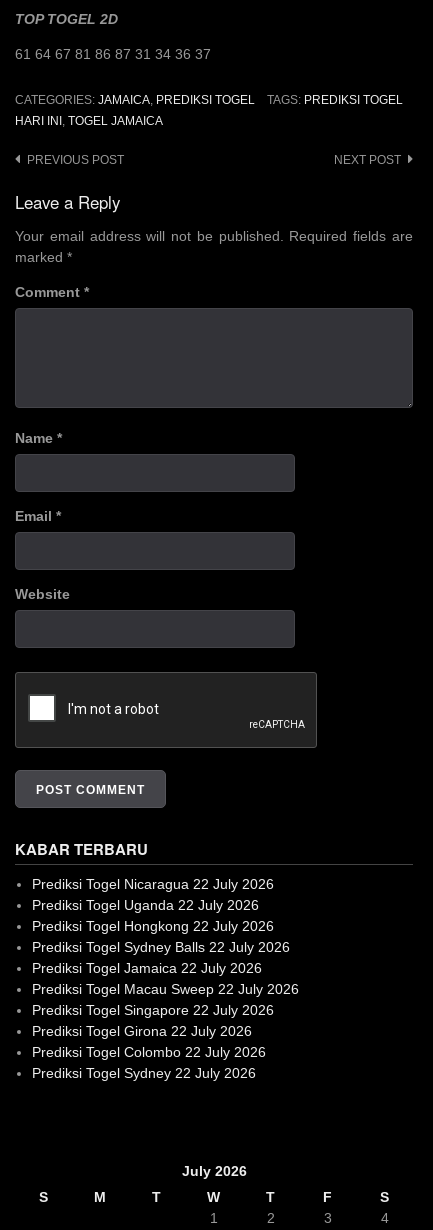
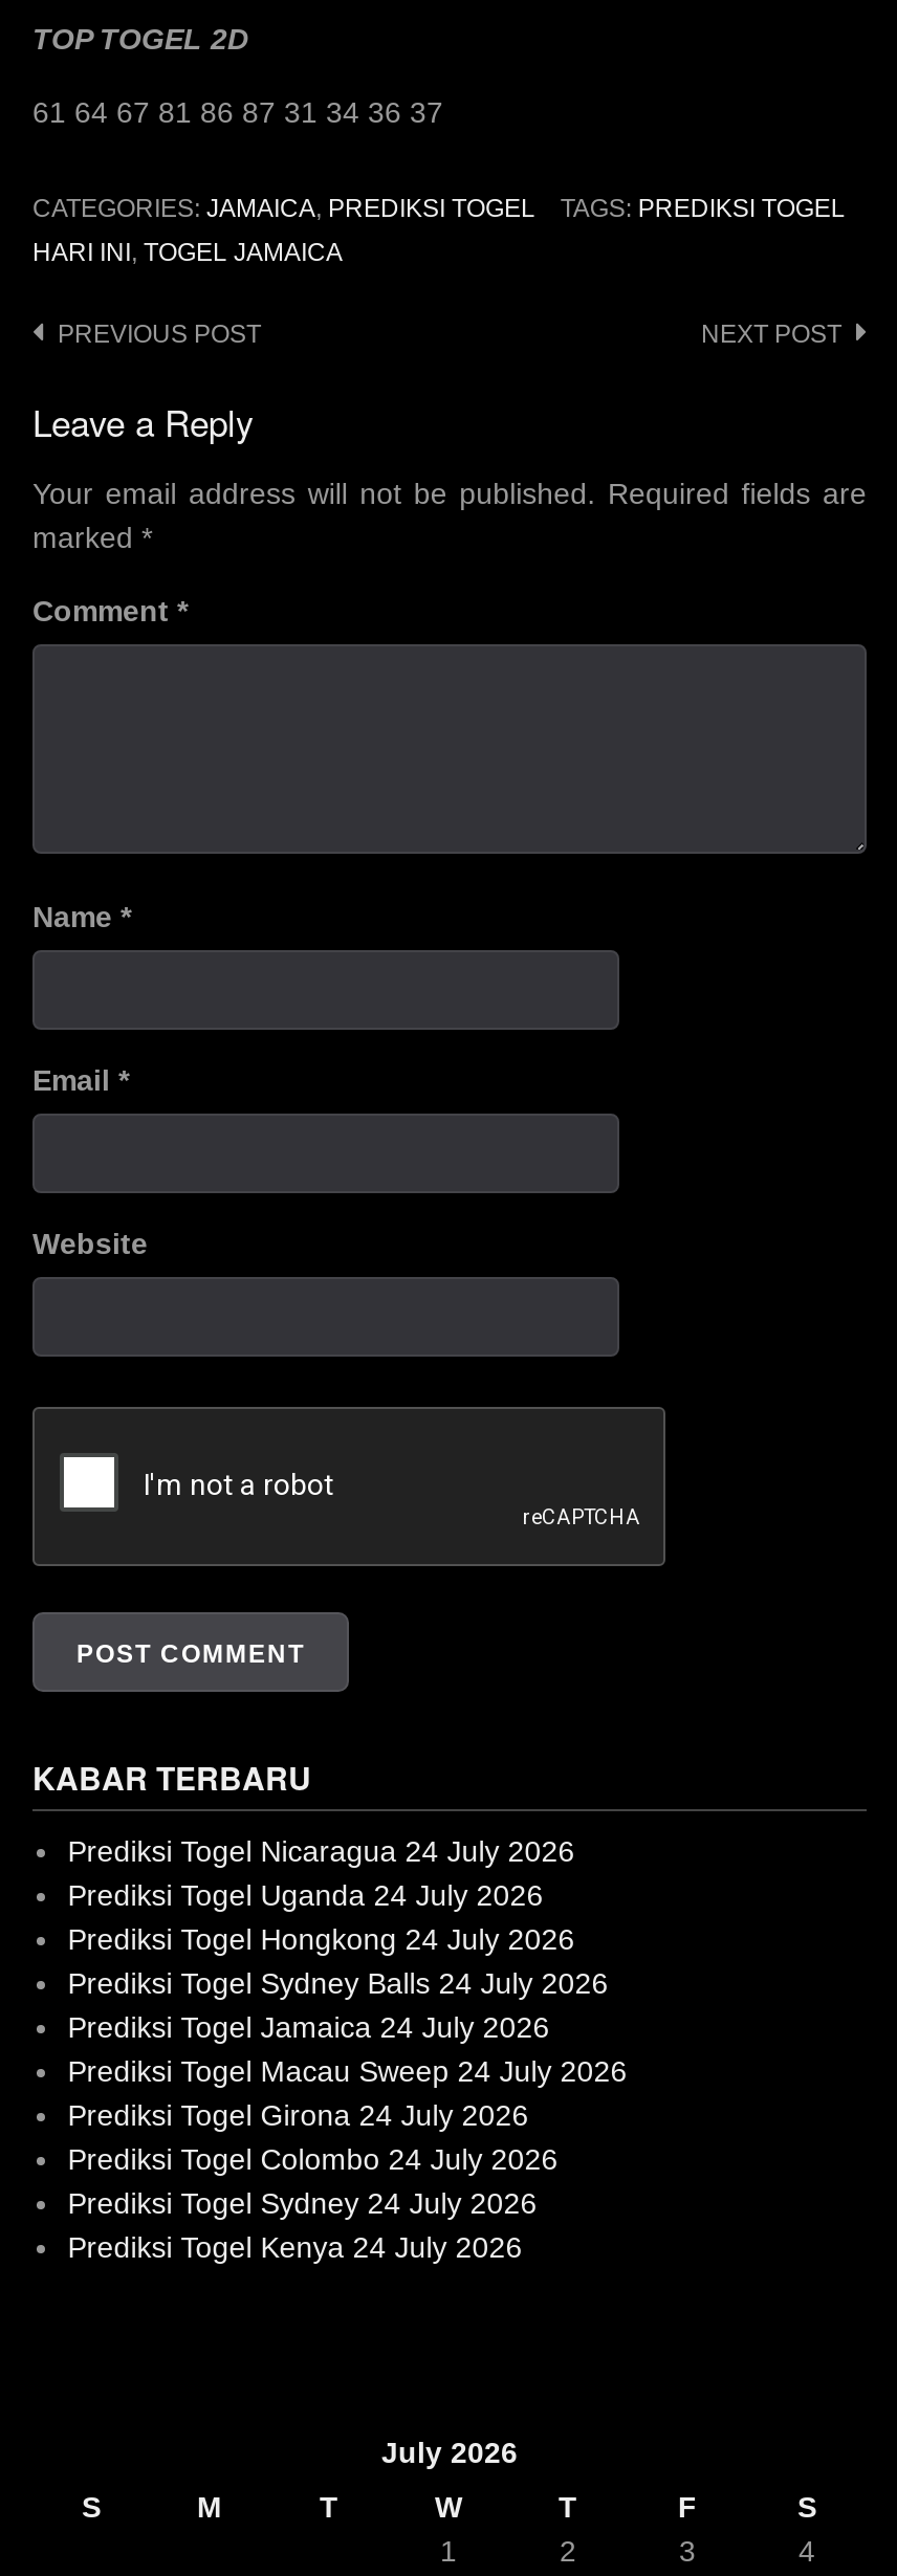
[32,875,274,891] Prediksi Togel Nicaragua 22 July 2026 -> [68,1833,575,1867] Prediksi Togel Nicaragua 24 July 2026
[32,896,259,912] Prediksi Togel Uganda 22 July 2026 -> [68,1877,543,1911] Prediksi Togel Uganda 24 July 2026
[32,917,274,933] Prediksi Togel Hongkong 22 July 2026 -> [68,1921,575,1955] Prediksi Togel Hongkong 24 July 2026
[32,938,290,954] Prediksi Togel Sydney Balls 22 July 2026 -> [68,1965,608,1999] Prediksi Togel Sydney Balls 24 July 2026
[32,959,262,975] Prediksi Togel Jamaica 22 July 2026 -> [68,2009,550,2043] Prediksi Togel Jamaica 24 July 2026
[32,980,299,996] Prediksi Togel Macau Sweep 22 July 2026 -> [68,2053,627,2087] Prediksi Togel Macau Sweep 24 July 2026
[32,1001,274,1017] Prediksi Togel Singapore 22 July 2026 -> [68,2097,529,2131] Prediksi Togel Girona 24 July 2026
[32,1022,252,1038] Prediksi Togel Girona 22 July 2026 -> [68,2141,558,2175] Prediksi Togel Colombo 24 July 2026
[32,1043,266,1059] Prediksi Togel Colombo 22 July 2026 -> [68,2185,537,2219] Prediksi Togel Sydney 24 July 2026
[32,1064,256,1080] Prediksi Togel Sydney 22 July 2026 -> [68,2229,522,2263] Prediksi Togel Kenya 24 July 2026

